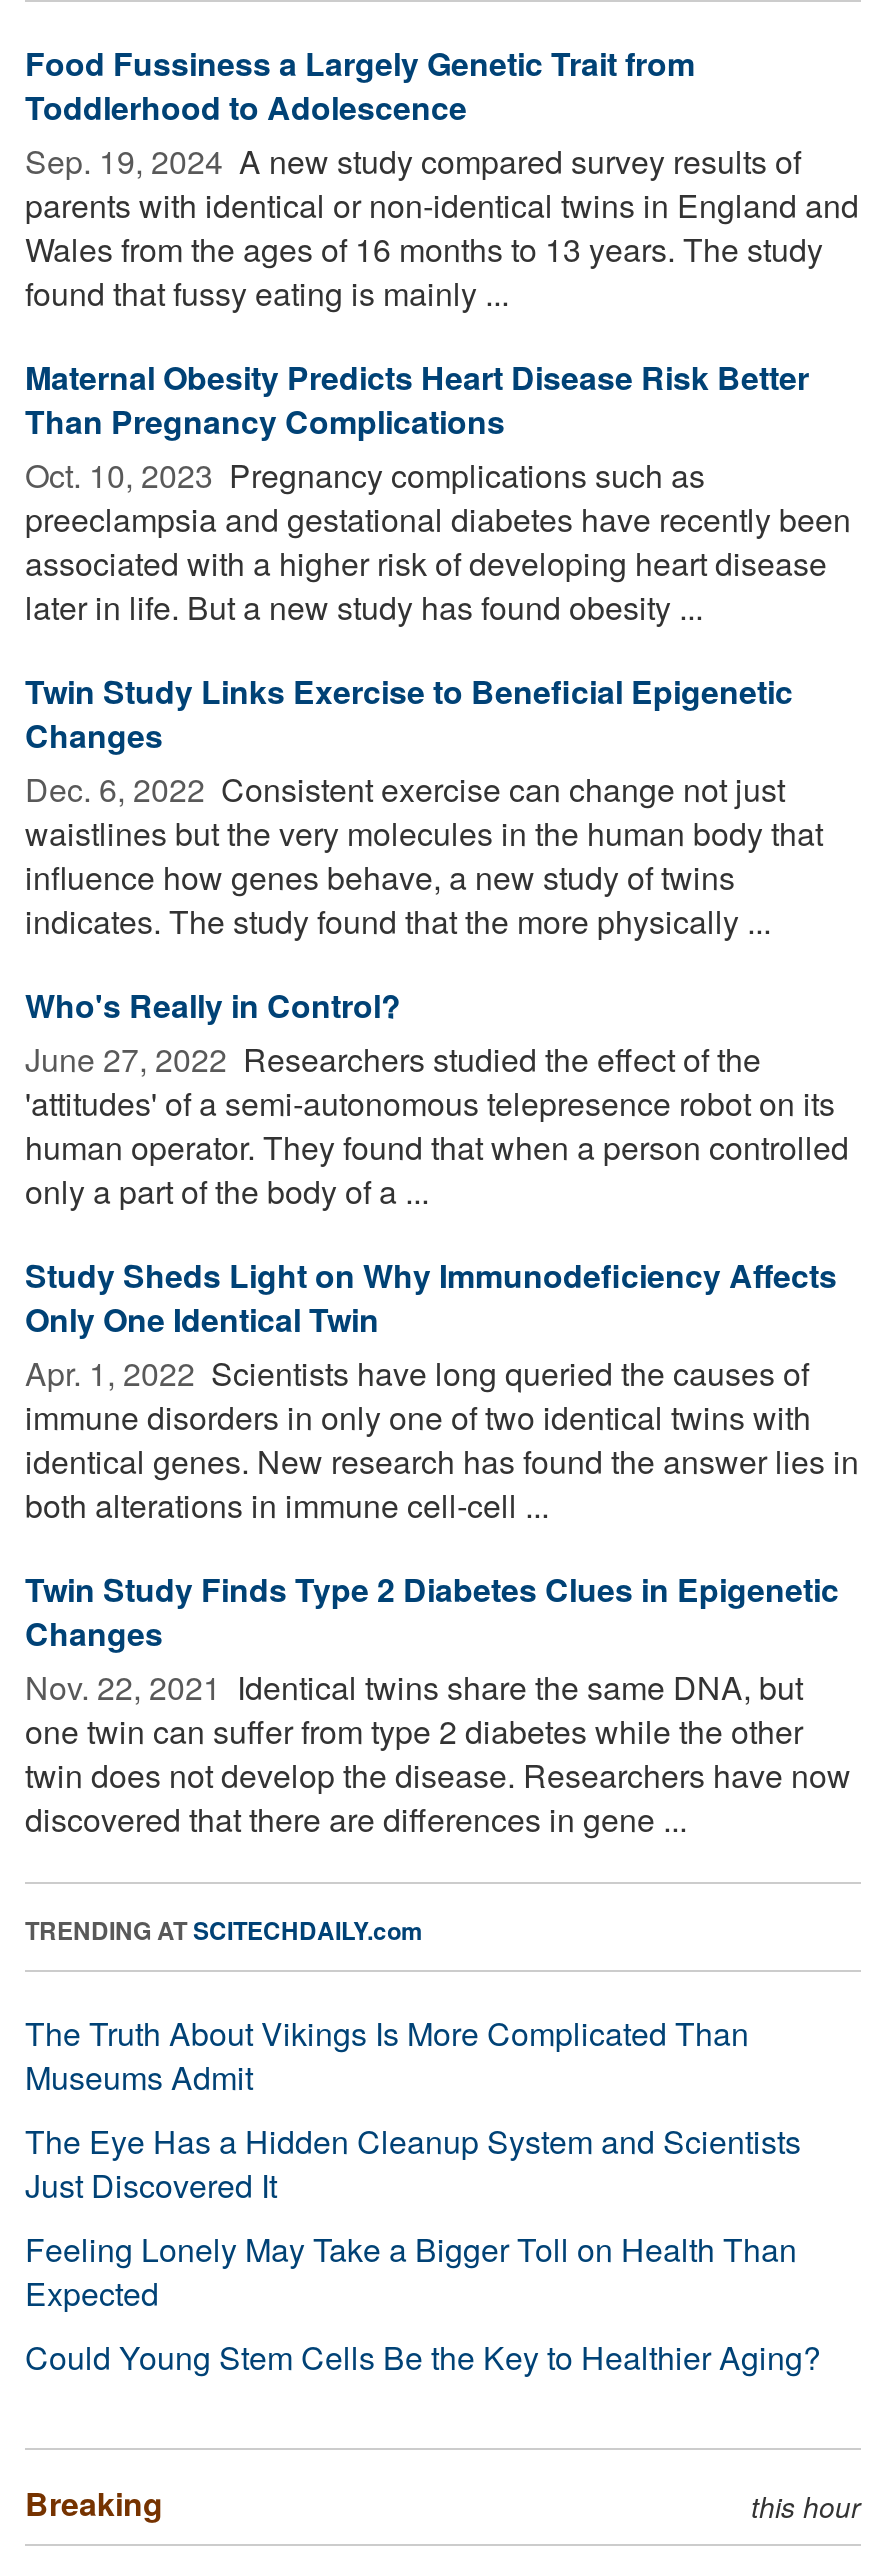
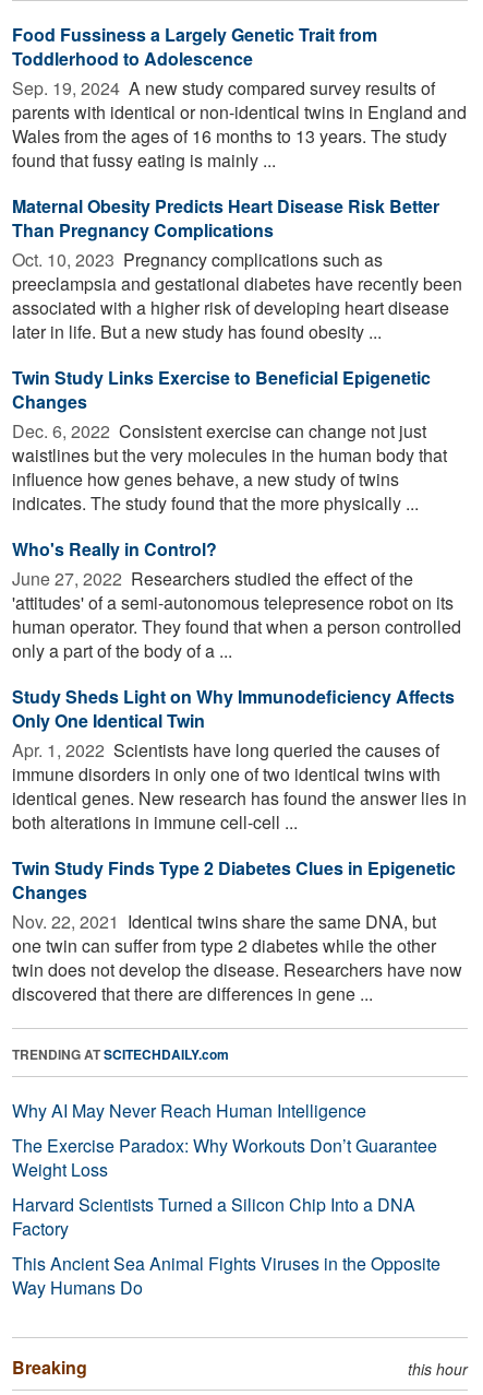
[25,2010,821,2380] The Truth About Vikings Is More Complicated Than | Museums Admit | The Eye Has a Hidden Cleanup System and Scientists | Just Discovered It | Feeling Lonely May Take a Bigger Toll on Health Than | Expected | Could Young Stem Cells Be the Key to Healthier Aging? -> [12,1098,440,1300] Why AI May Never Reach Human Intelligence | The Exercise Paradox: Why Workouts Don’t Guarantee | Weight Loss | Harvard Scientists Turned a Silicon Chip Into a DNA | Factory | This Ancient Sea Animal Fights Viruses in the Opposite | Way Humans Do

